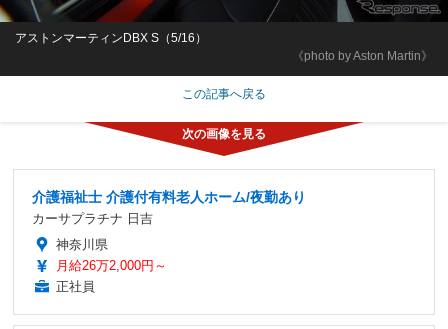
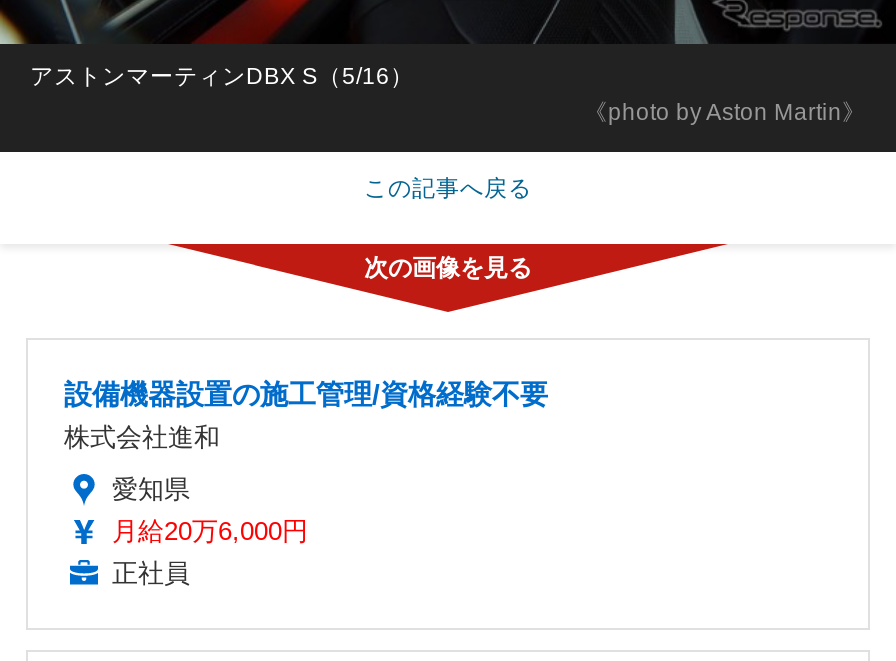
[32,189,306,226] 介護福祉士 介護付有料老人ホーム/夜勤あり | カーサプラチナ 日吉 -> [64,378,548,452] 設備機器設置の施工管理/資格経験不要 | 株式会社進和
[56,237,167,273] 神奈川県 | 月給26万2,000円～ -> [112,474,308,546] 愛知県 | 月給20万6,000円

